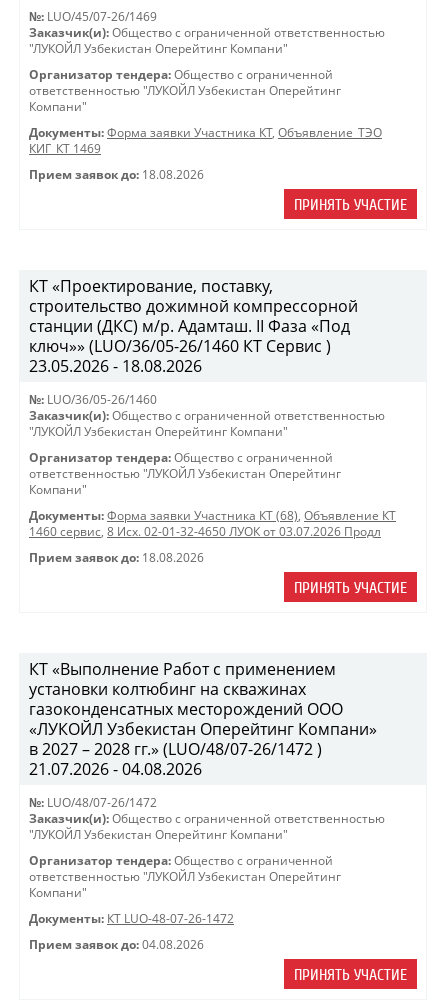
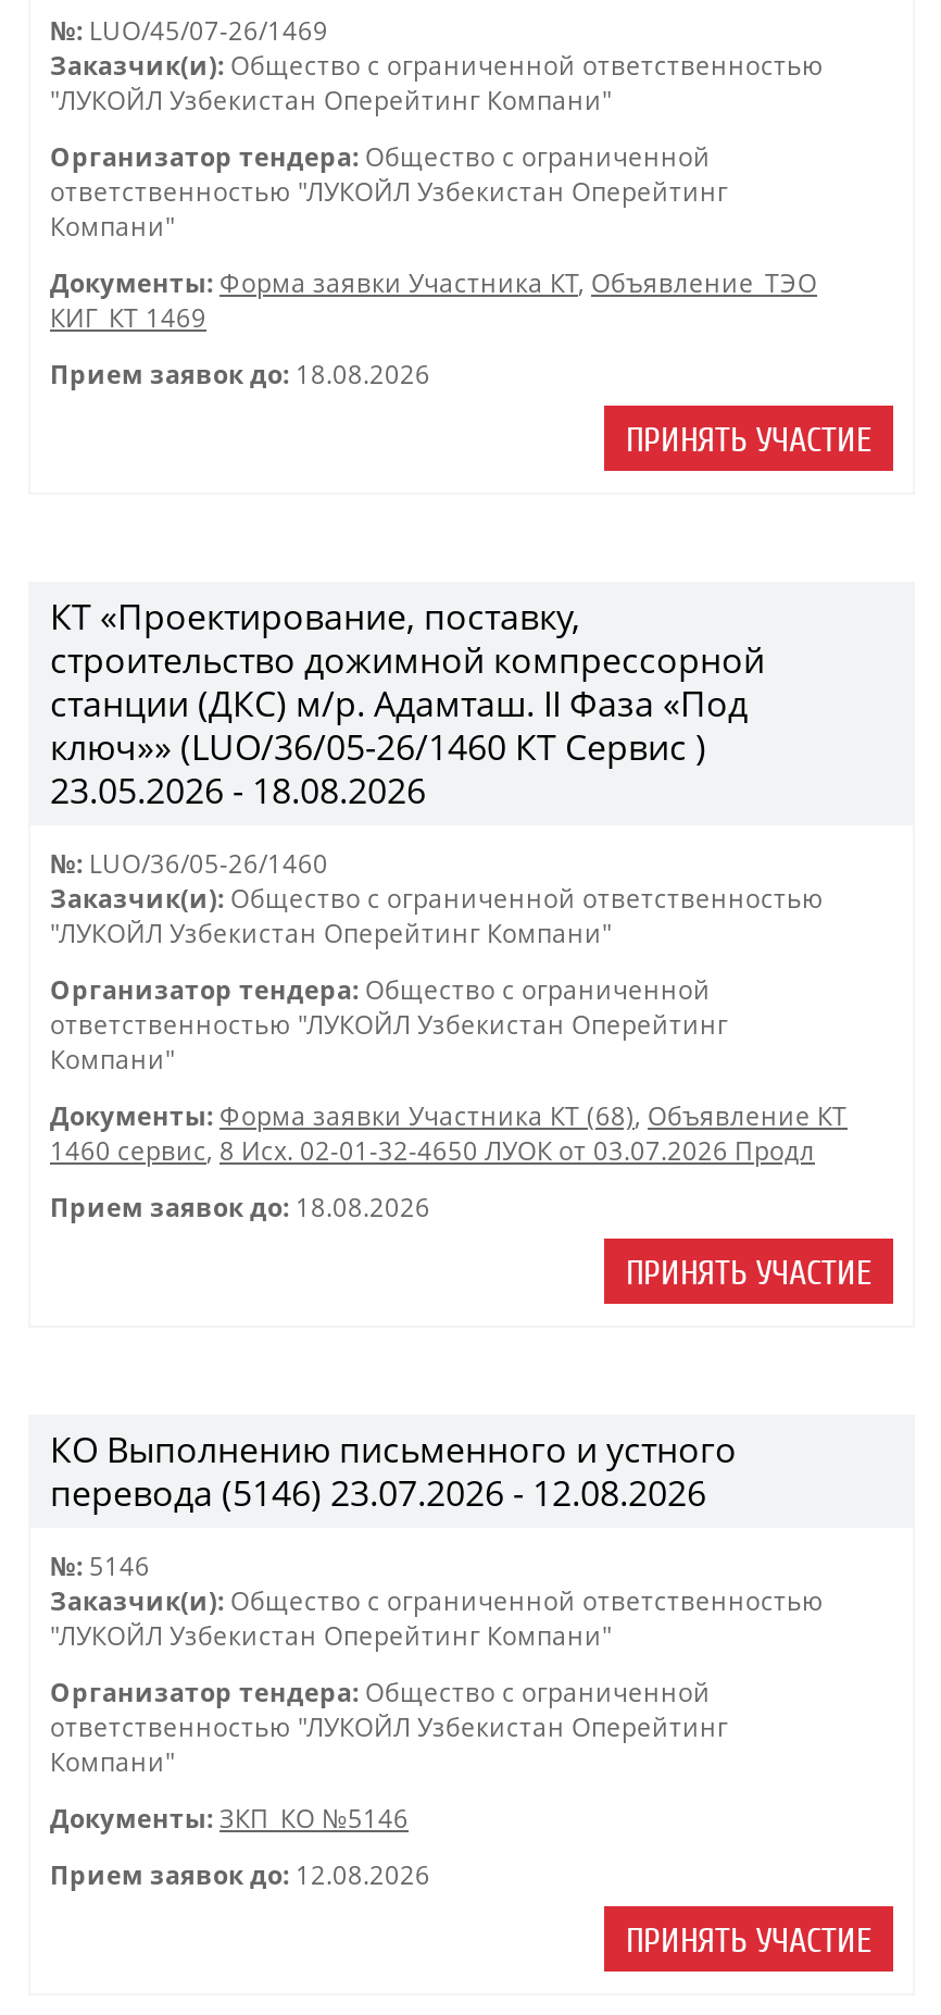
[29,658,377,780] КТ «Выполнение Работ с применением | установки колтюбинг на скважинах | газоконденсатных месторождений ООО | «ЛУКОЙЛ Узбекистан Оперейтинг Компани» | в 2027 – 2028 гг.» (LUO/48/07-26/1472 ) | 21.07.2026 - 04.08.2026 -> [50,1426,737,1517] КО Выполнению письменного и устного | перевода (5146) 23.07.2026 - 12.08.2026
[29,795,157,810] №: LUO/48/07-26/1472 -> [50,1550,150,1582] №: 5146
[29,911,234,926] Документы: КТ LUO-48-07-26-1472 -> [50,1802,409,1834] Документы: ЗКП_КО №5146
[29,937,204,952] Прием заявок до: 04.08.2026 -> [50,1858,430,1891] Прием заявок до: 12.08.2026

